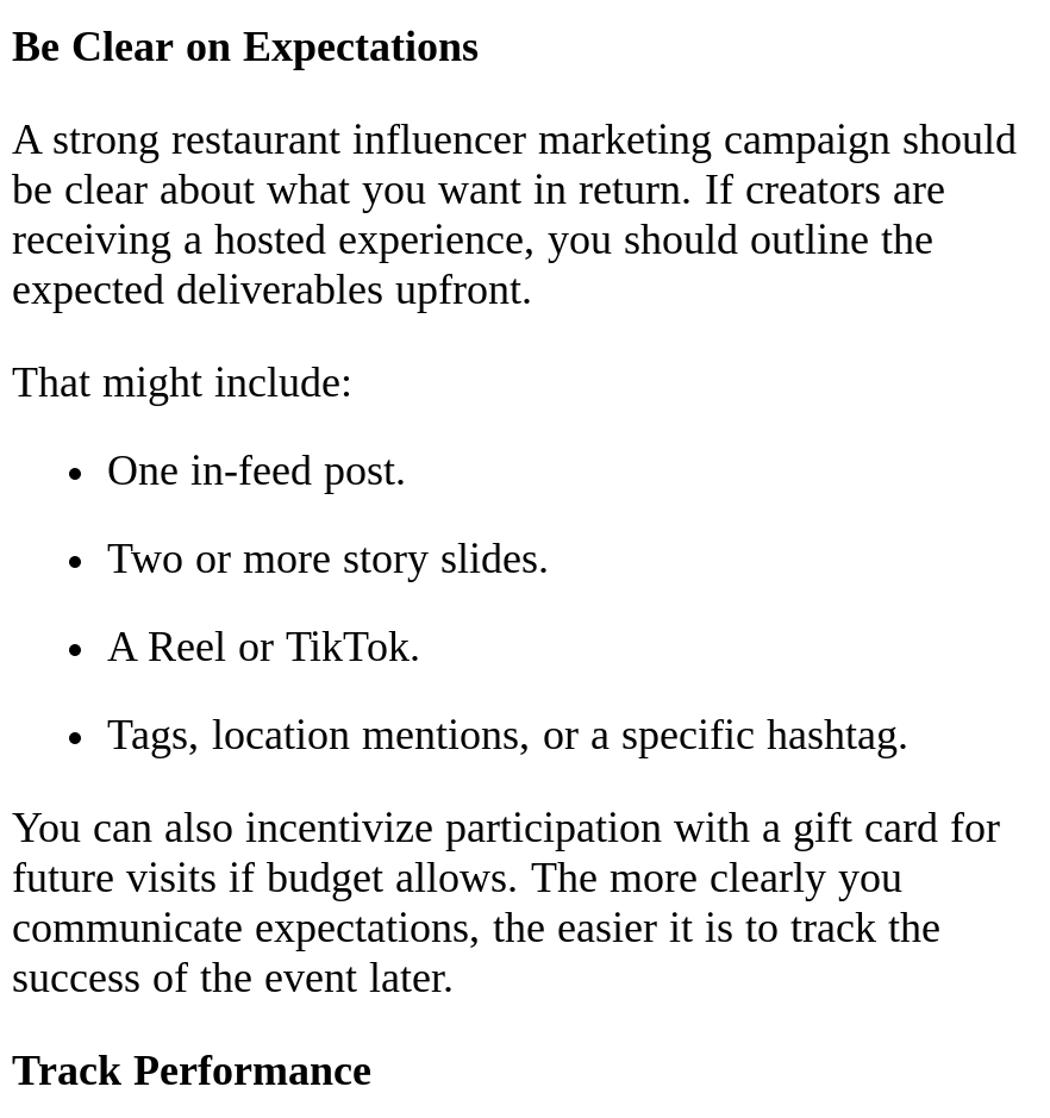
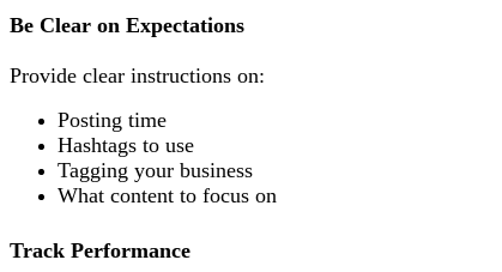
[12,116,1017,1002] A strong restaurant influencer marketing campaign should | be clear about what you want in return. If creators are | receiving a hosted experience, you should outline the | expected deliverables upfront. | That might include: | One in-feed post. | Two or more story slides. | A Reel or TikTok. | Tags, location mentions, or a specific hashtag. | You can also incentivize participation with a gift card for | future visits if budget allows. The more clearly you | communicate expectations, the easier it is to track the | success of the event later. -> [10,63,277,207] Provide clear instructions on: | Posting time | Hashtags to use | Tagging your business | What content to focus on

